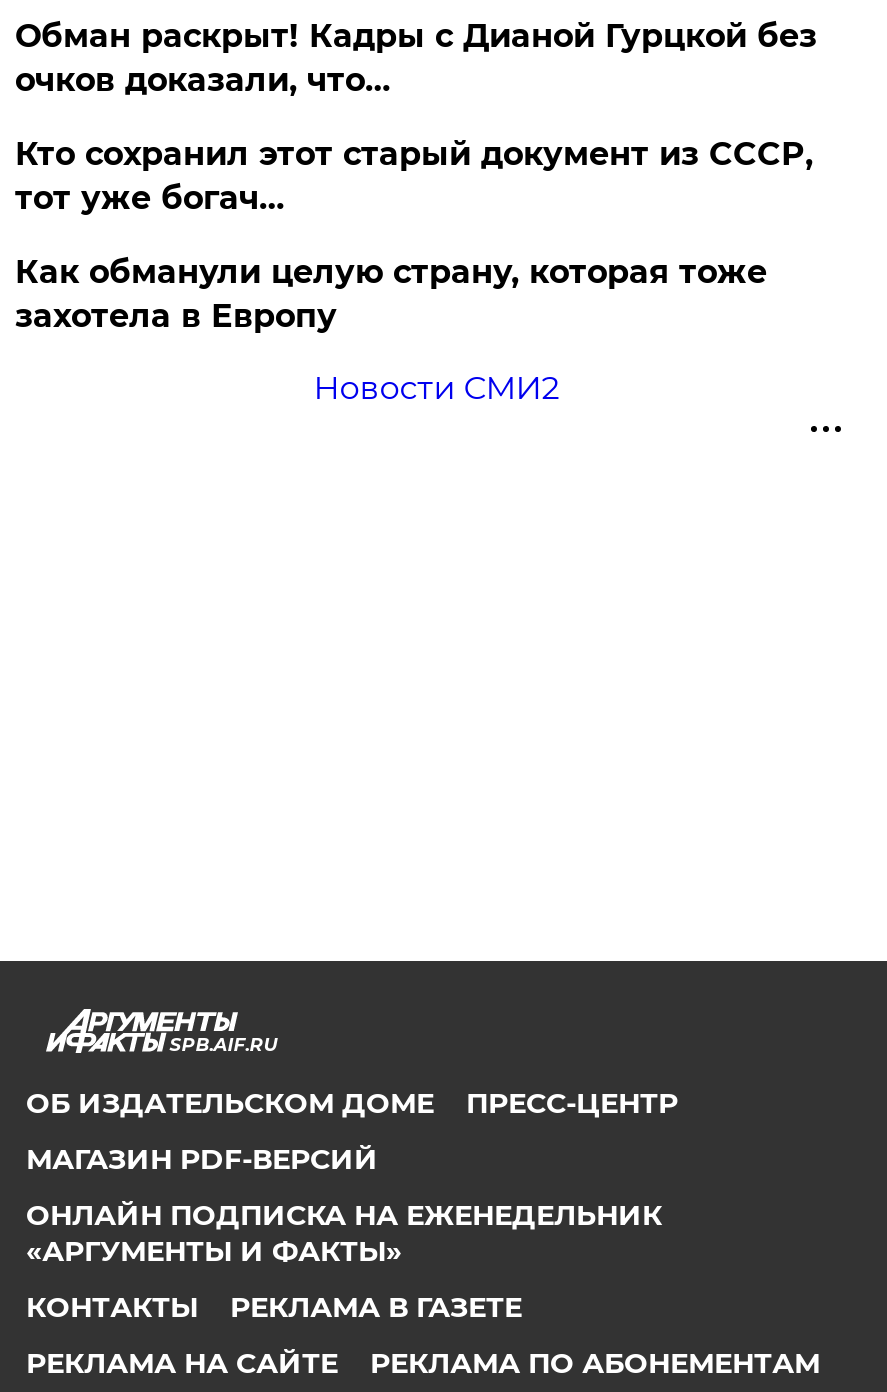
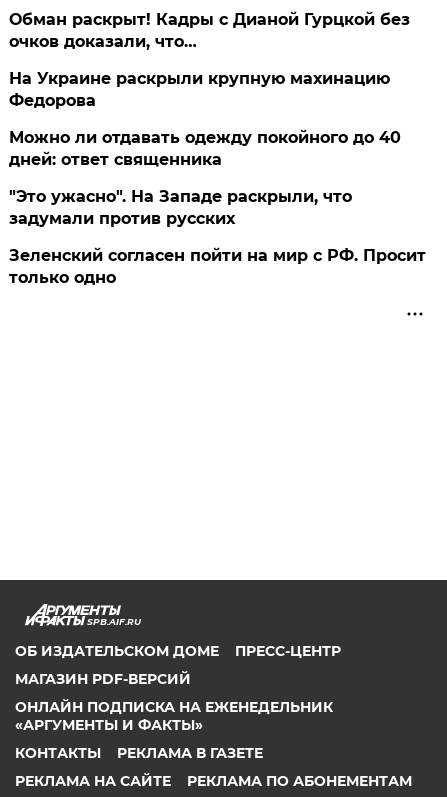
[15,135,813,407] Кто сохранил этот старый документ из СССР, | тот уже богач… | Как обманули целую страну, которая тоже | захотела в Европу | Новости СМИ2 -> [9,69,426,287] На Украине раскрыли крупную махинацию | Федорова | Можно ли отдавать одежду покойного до 40 | дней: ответ священника | "Это ужасно". На Западе раскрыли, что | задумали против русских | Зеленский согласен пойти на мир с РФ. Просит | только одно

